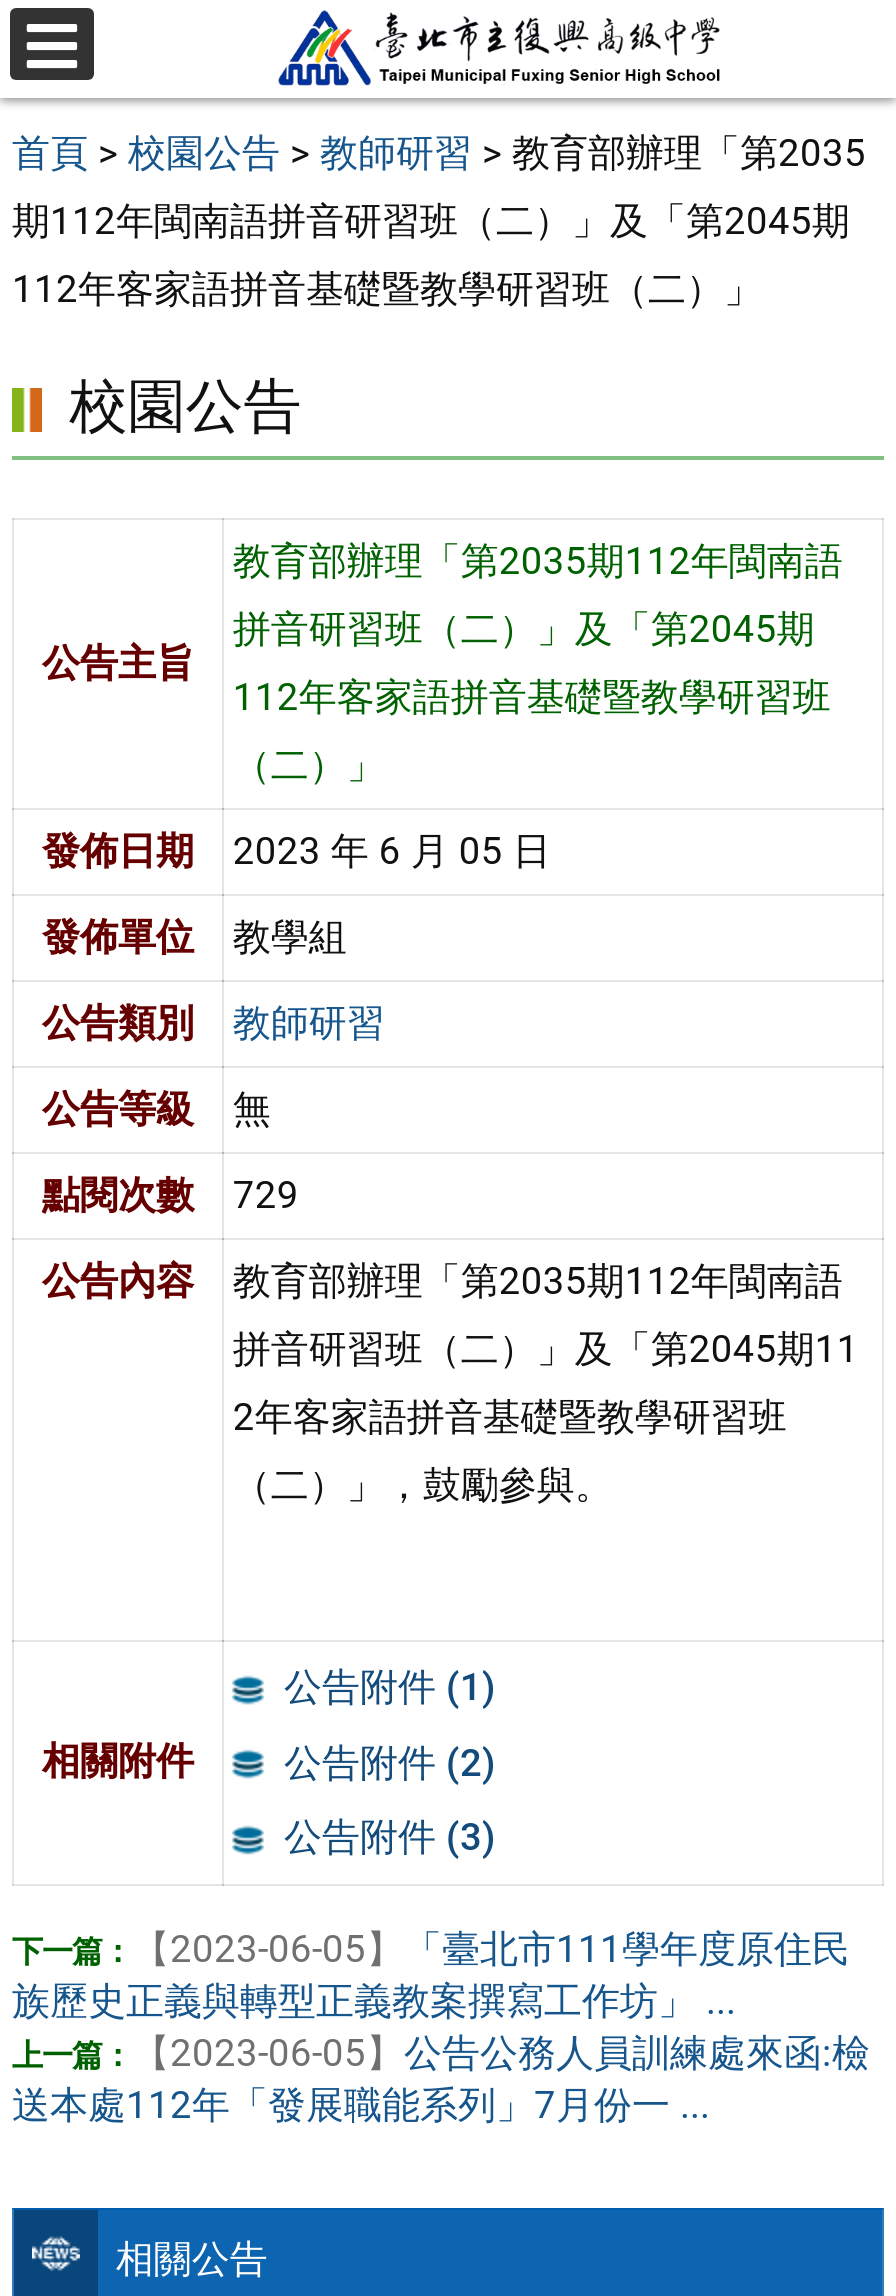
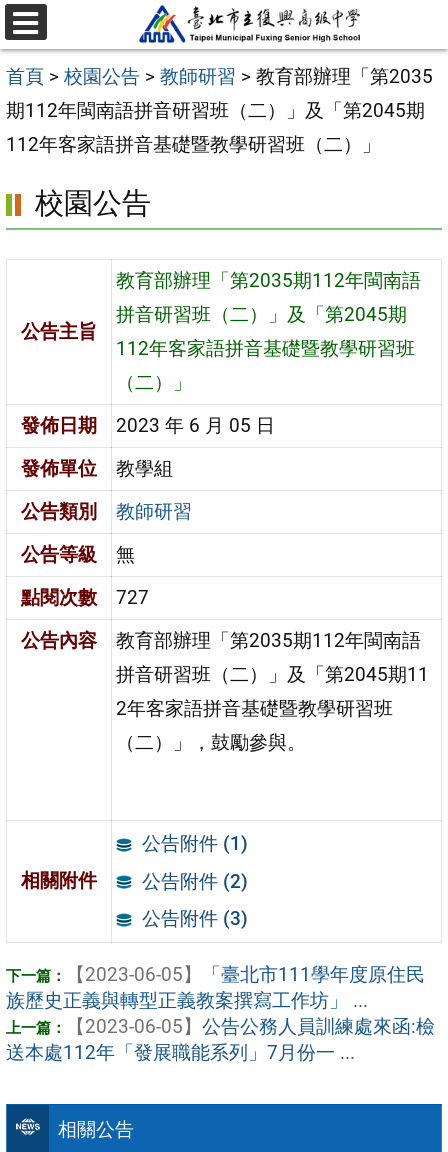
[42,1172,299,1218] 點閱次數 729 -> [21,586,149,609] 點閱次數 727

